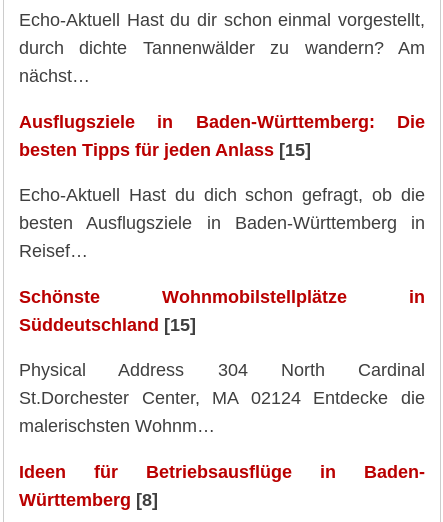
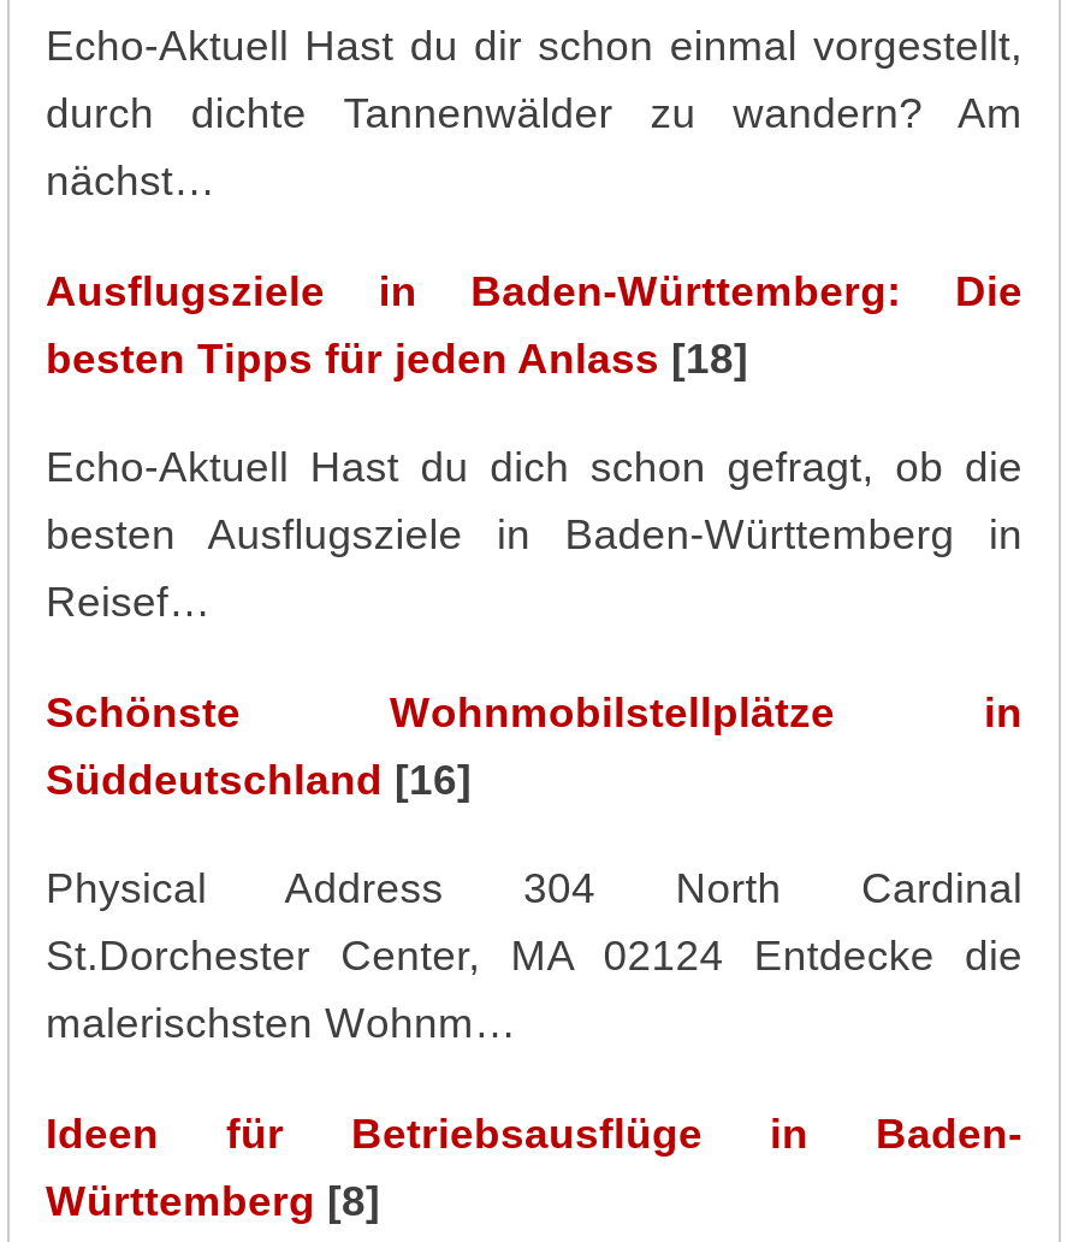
[19,140,311,160] besten Tipps für jeden Anlass [15] -> [46,334,748,382] besten Tipps für jeden Anlass [18]
[19,315,196,335] Süddeutschland [15] -> [46,755,472,803] Süddeutschland [16]

